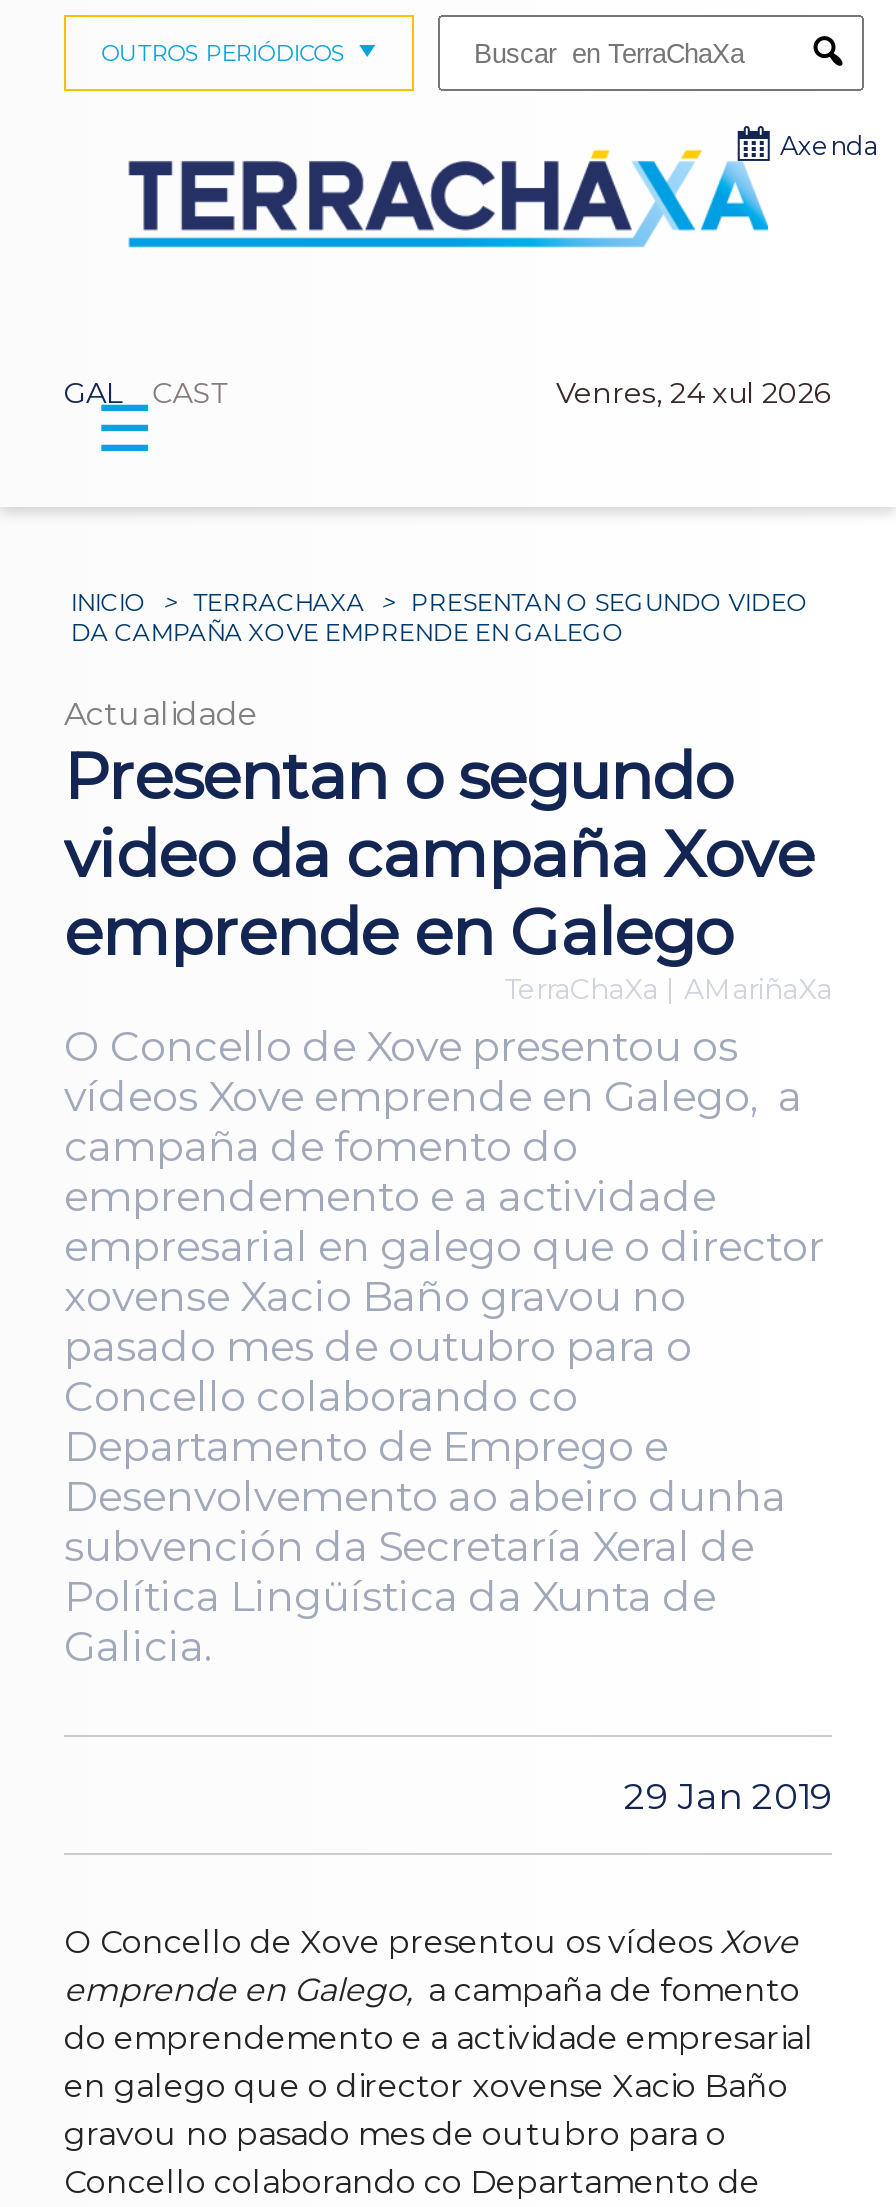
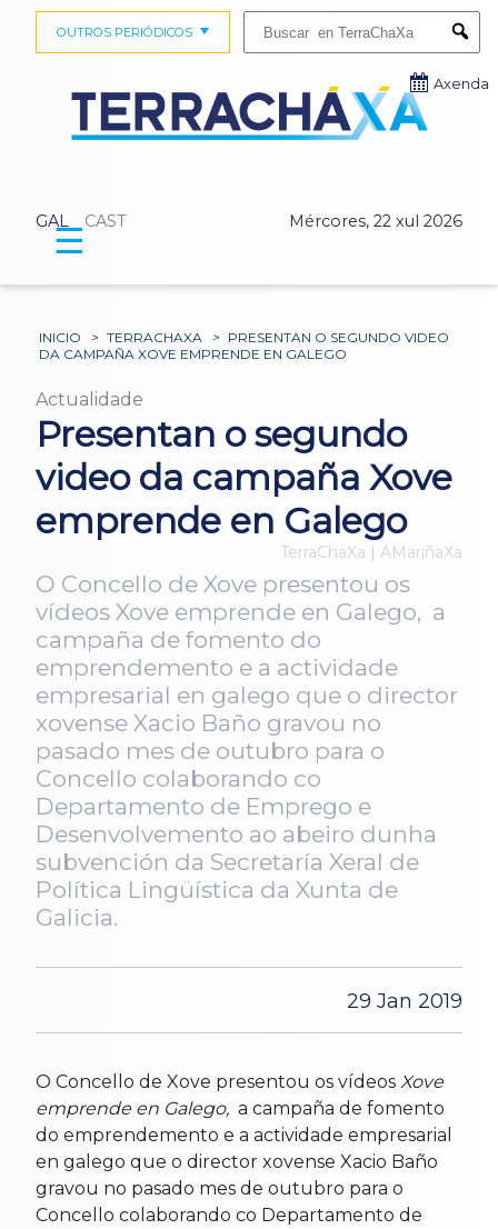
[556,375,832,411] Venres, 24 xul 2026 -> [289,211,462,231] Mércores, 22 xul 2026

